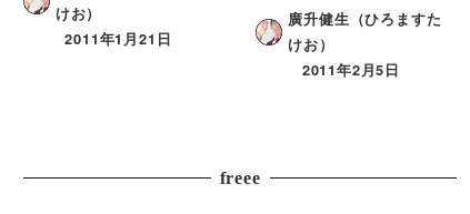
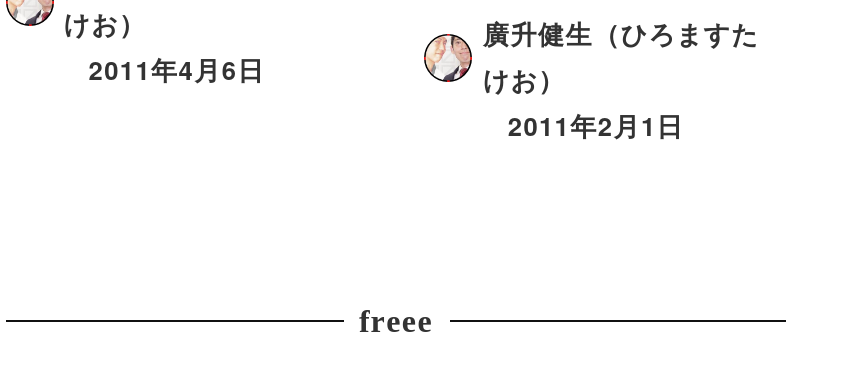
[65,29,172,49] 2011年1月21日 -> [89,52,265,88] 2011年4月6日
[302,60,400,80] 2011年2月5日 -> [508,108,684,144] 2011年2月1日

